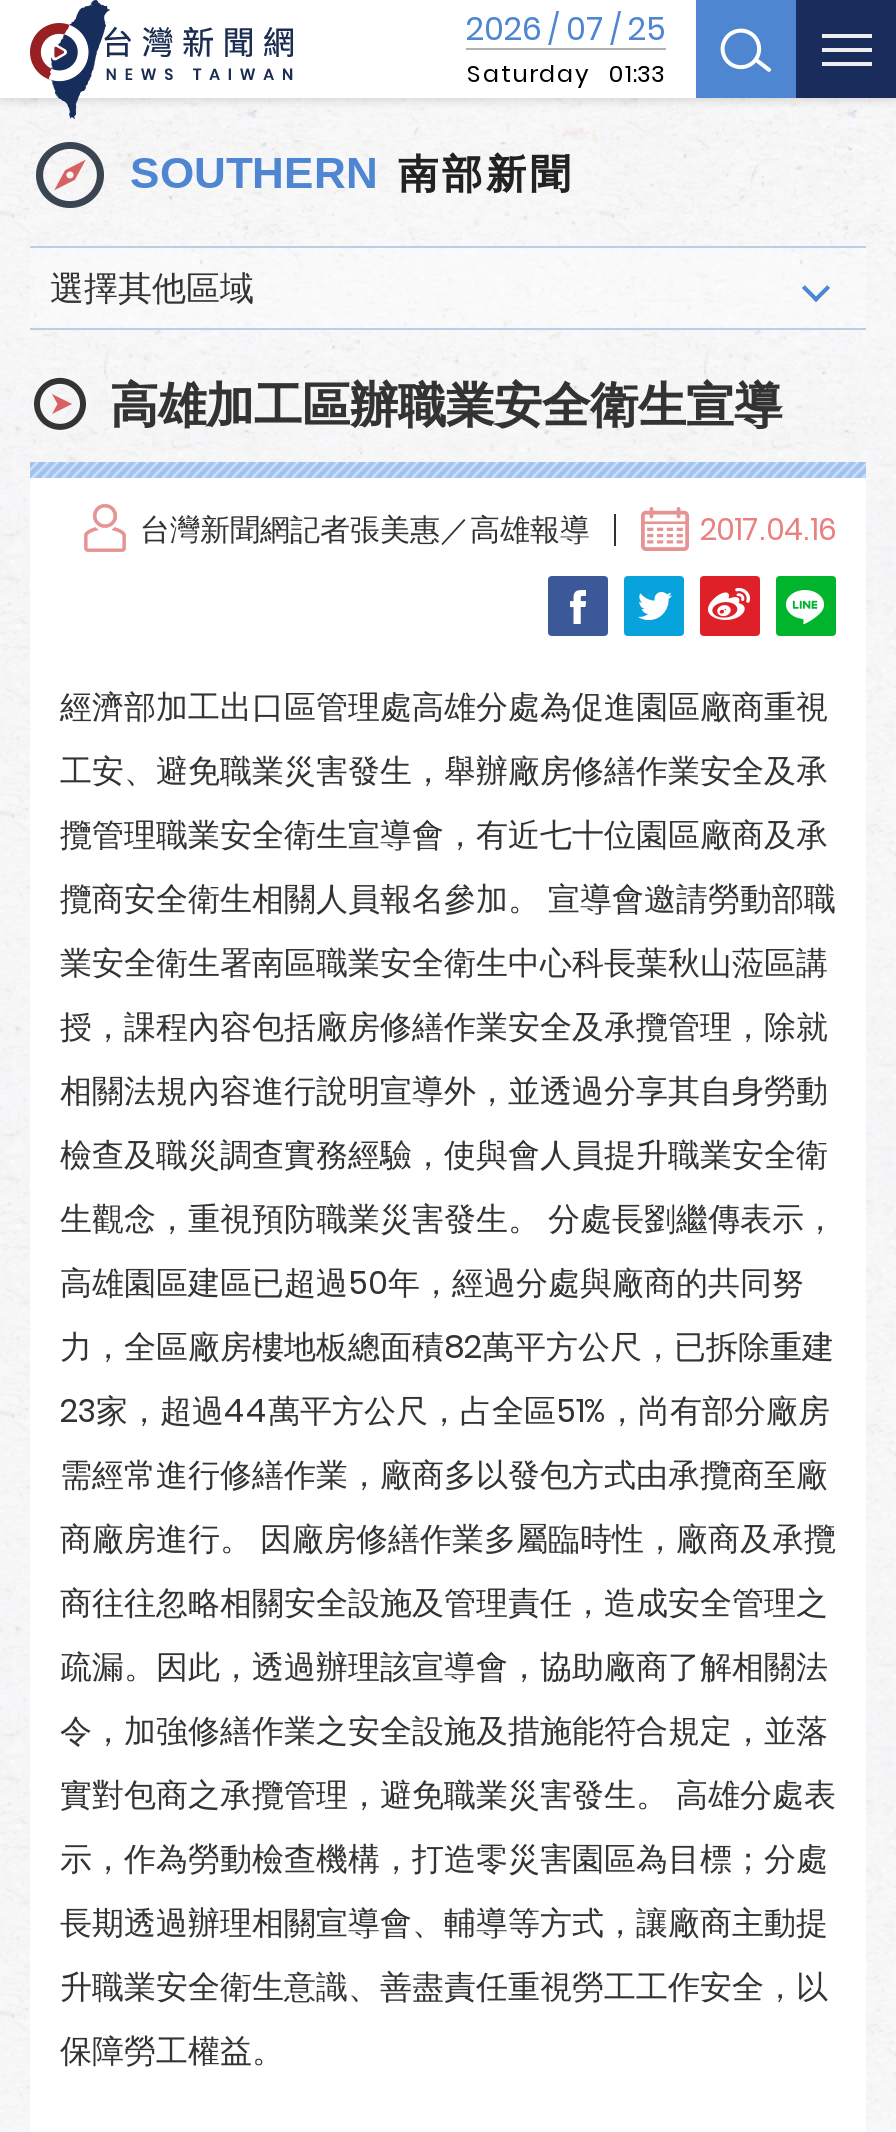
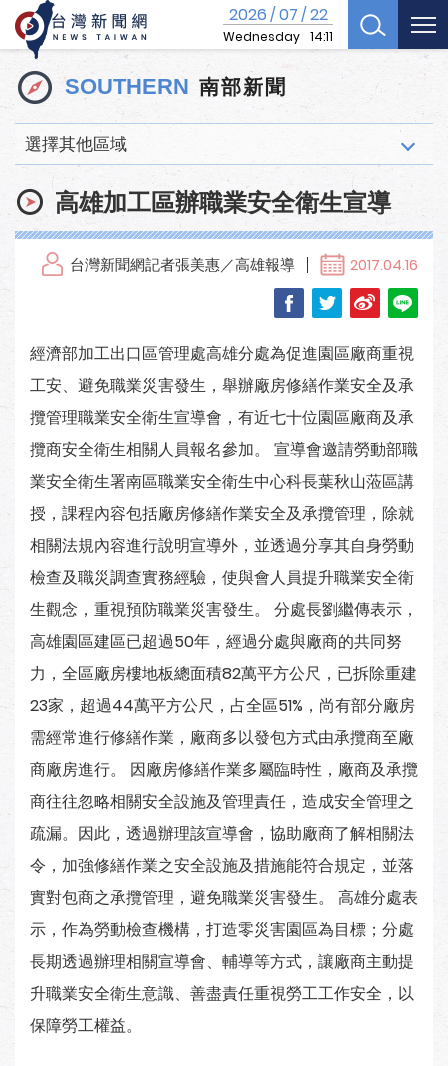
[466,6,666,90] 2026 / 07 / 25 | Saturday 01:33 -> [223,3,333,45] 2026 / 07 / 22 | Wednesday 14:11

